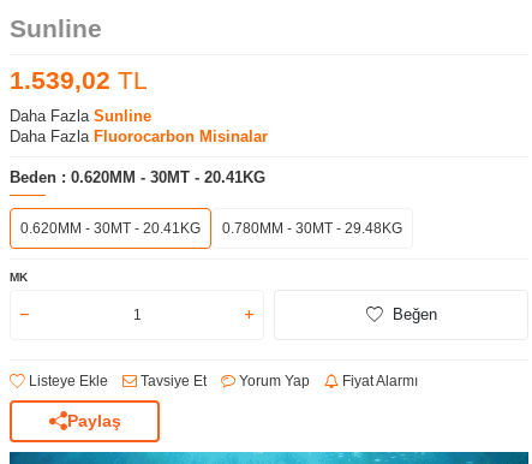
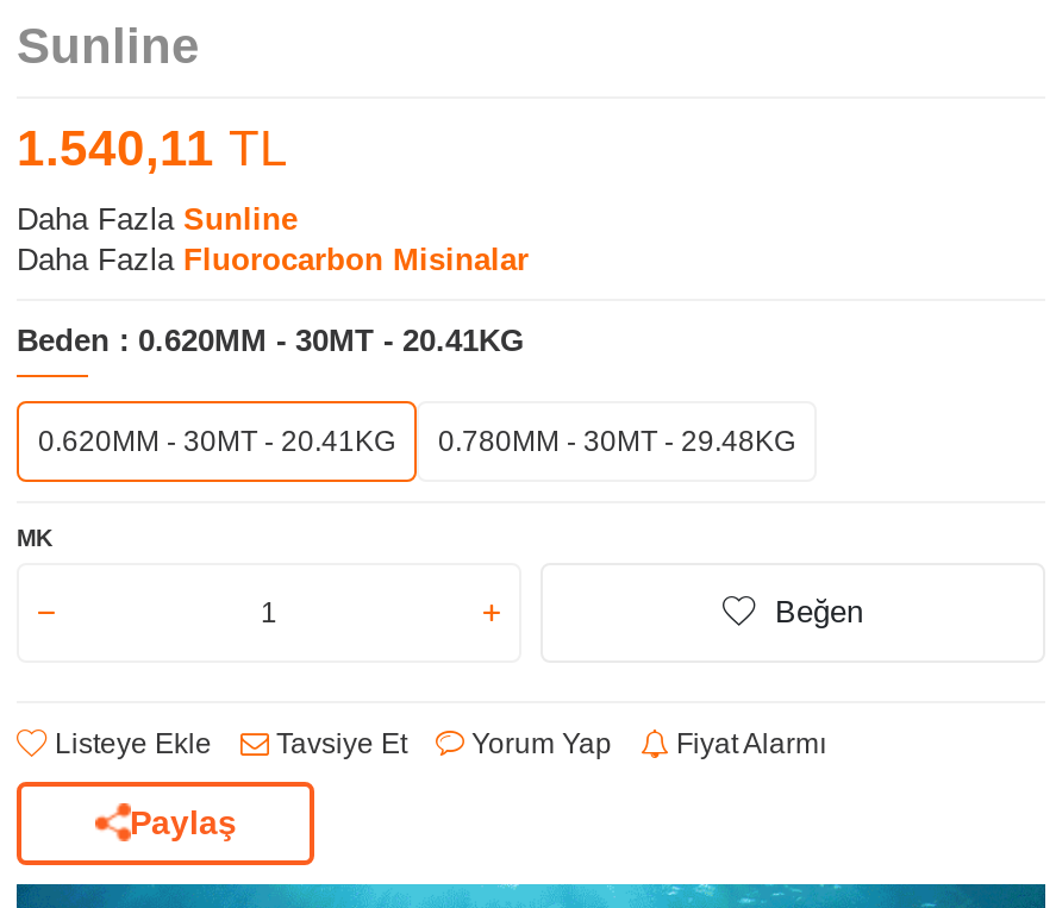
[10,66,148,93] 1.539,02 TL -> [17,119,288,174] 1.540,11 TL

